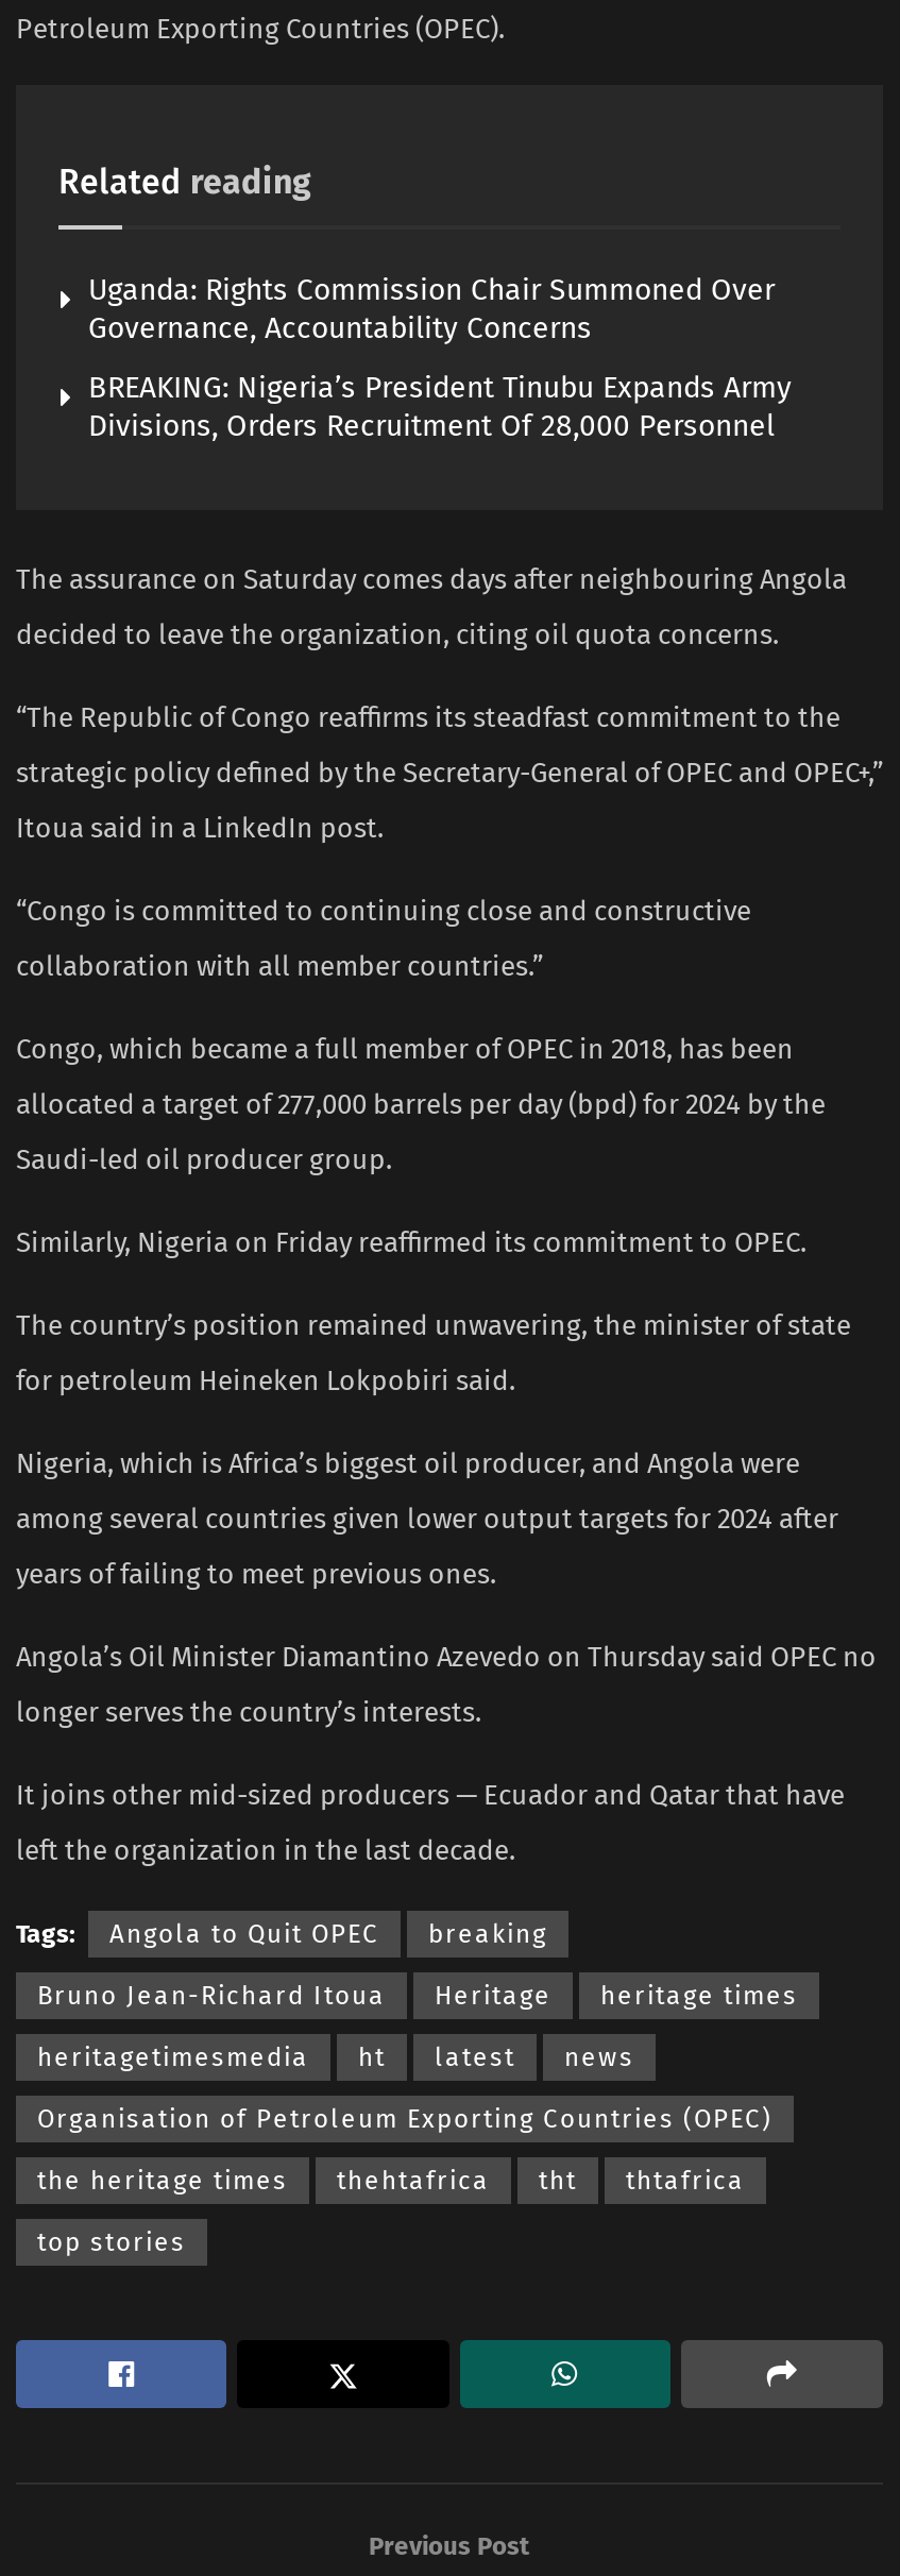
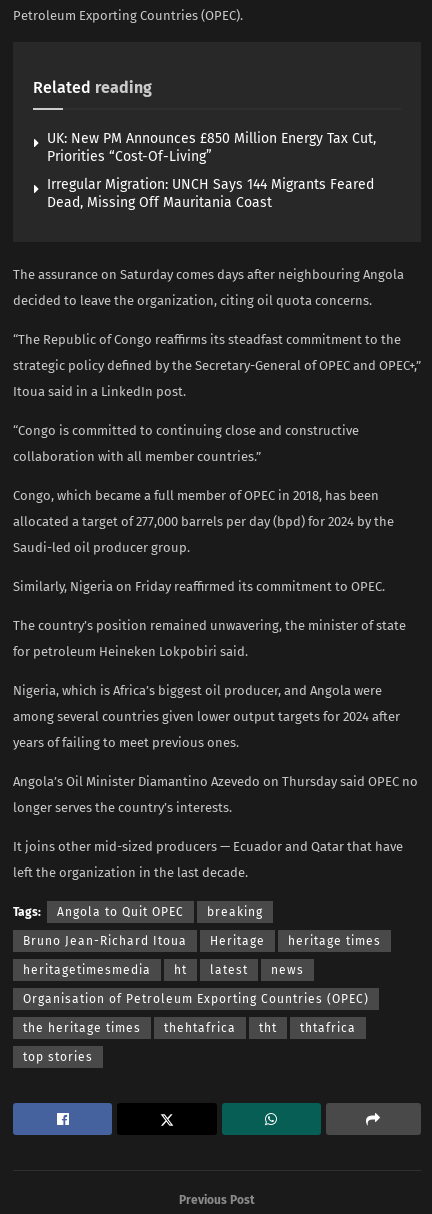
[88,272,775,346] Uganda: Rights Commission Chair Summoned Over | Governance, Accountability Concerns -> [47,130,376,165] UK: New PM Announces £850 Million Energy Tax Cut, | Priorities “Cost-Of-Living”
[88,369,792,444] BREAKING: Nigeria’s President Tinubu Expands Army | Divisions, Orders Recruitment Of 28,000 Personnel -> [47,176,374,211] Irregular Migration: UNCH Says 144 Migrants Feared | Dead, Missing Off Mauritania Coast

